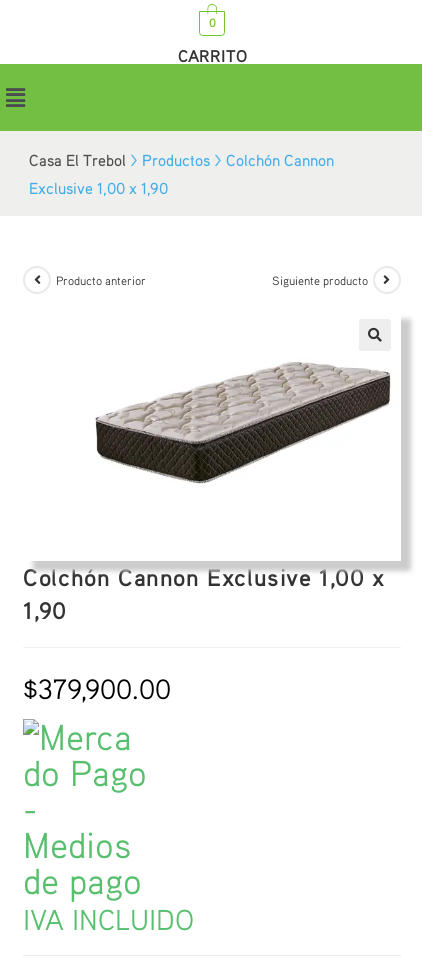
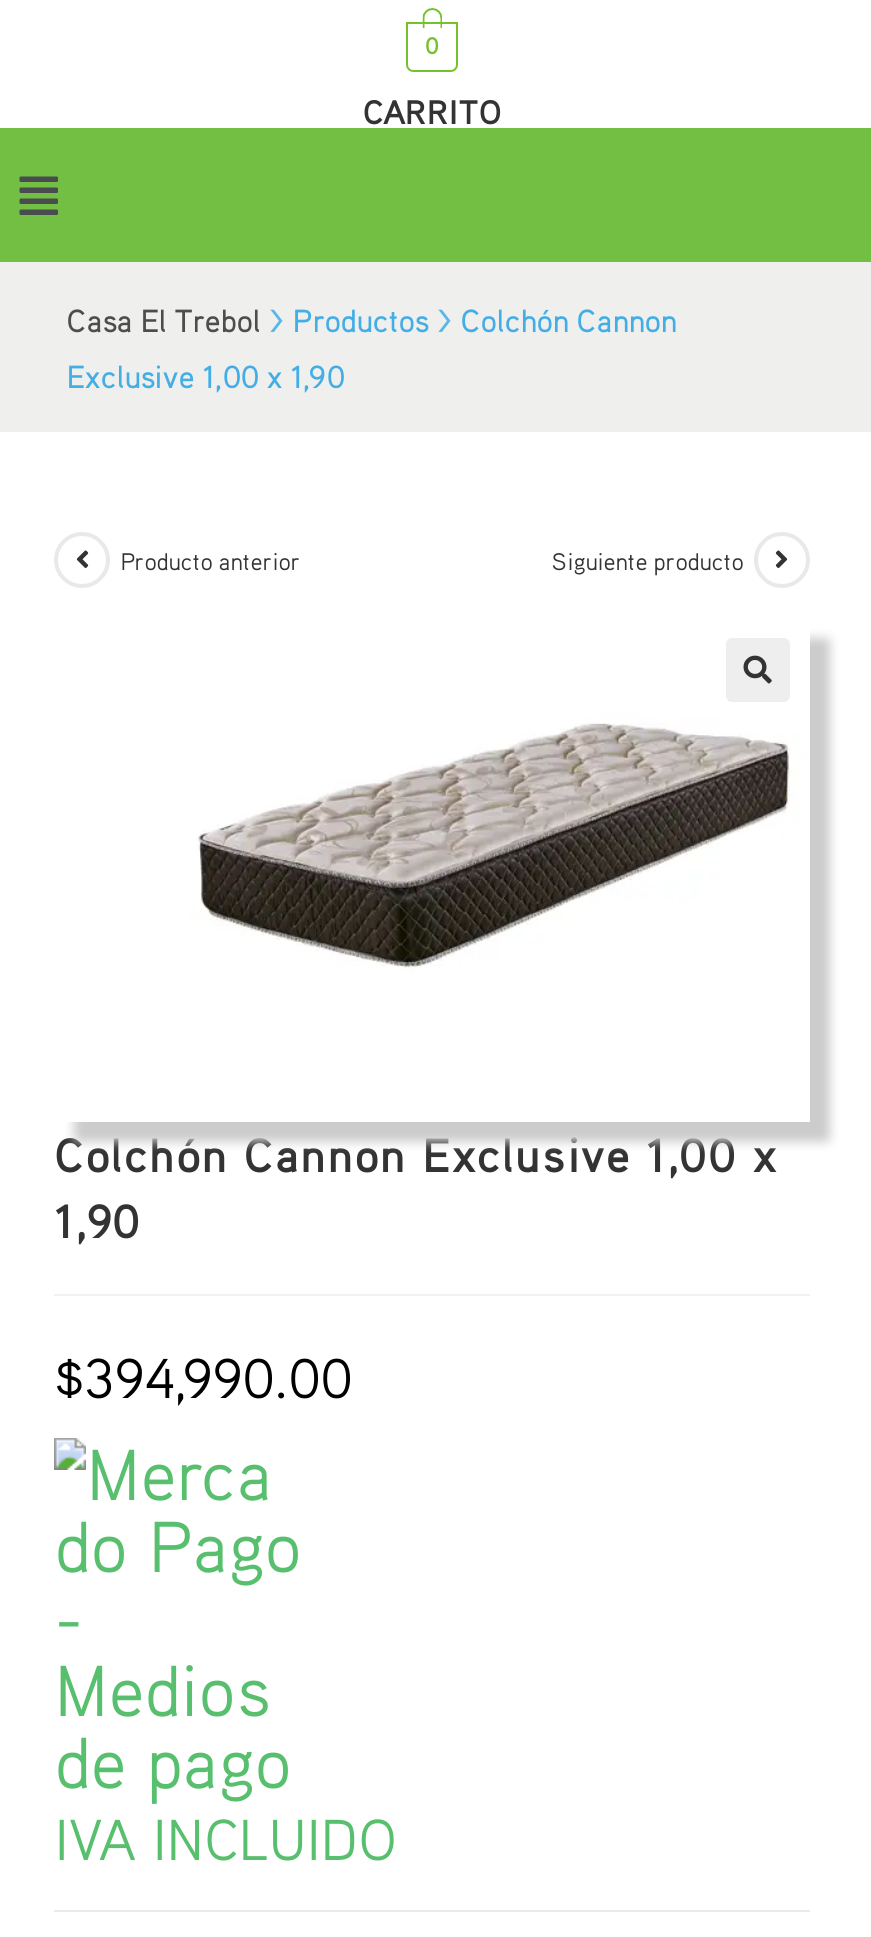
[23,672,171,705] $379,900.00 -> [54,1344,352,1410] $394,990.00

